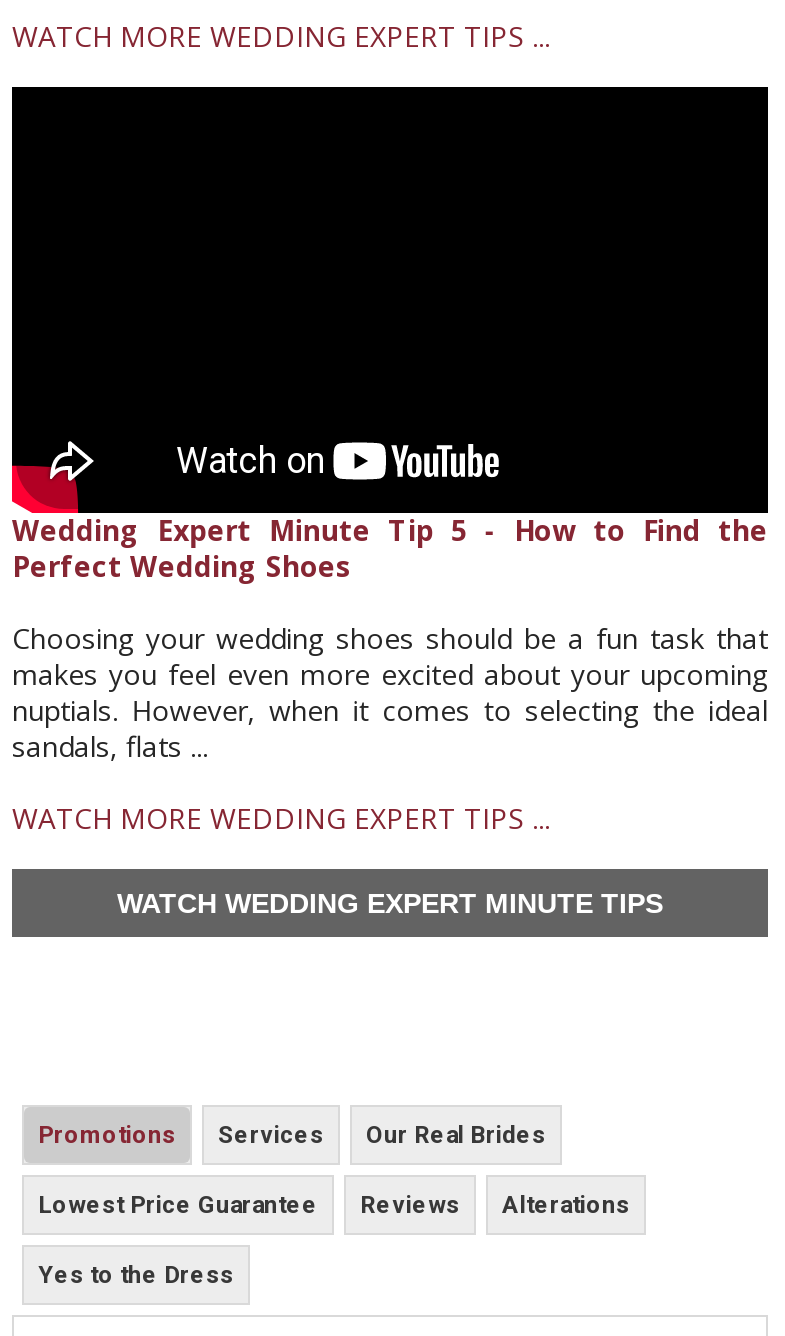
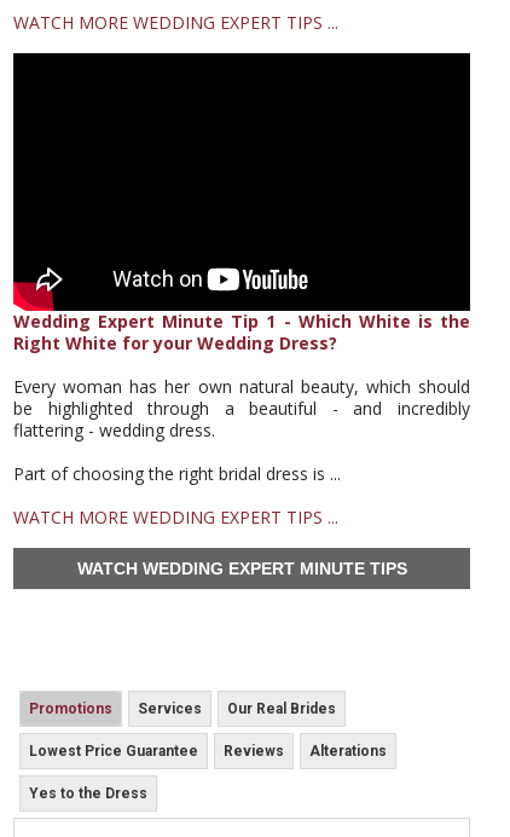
[12,510,768,764] Wedding Expert Minute Tip 5 - How to Find the | Perfect Wedding Shoes | Choosing your wedding shoes should be a fun task that | makes you feel even more excited about your upcoming | nuptials. However, when it comes to selecting the ideal | sandals, flats ... -> [13,309,470,485] Wedding Expert Minute Tip 1 - Which White is the | Right White for your Wedding Dress? | Every woman has her own natural beauty, which should | be highlighted through a beautiful - and incredibly | flattering - wedding dress. | Part of choosing the right bridal dress is ...

